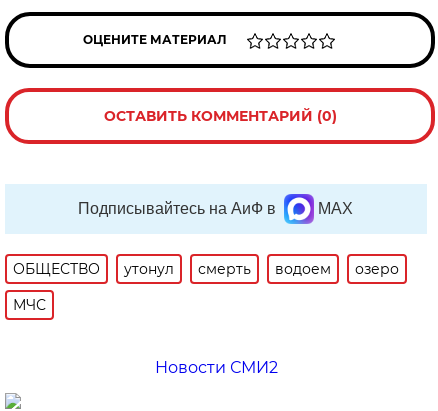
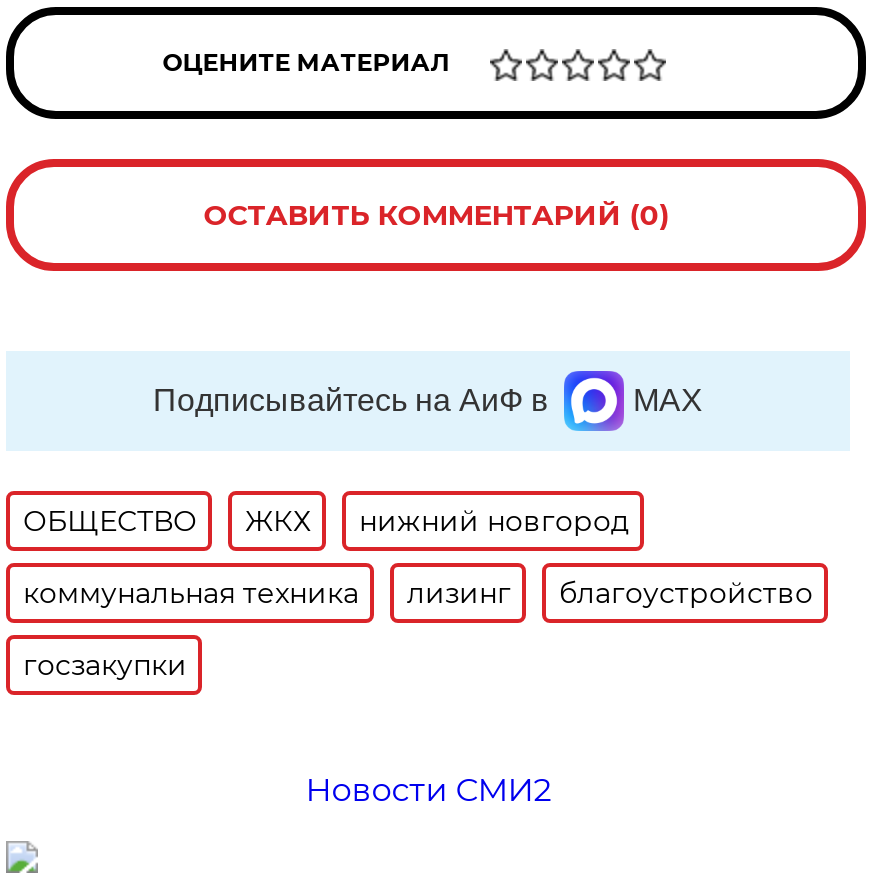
[13,260,399,314] утонул | смерть | водоем | озеро | МЧС -> [23,503,813,683] ЖКХ | нижний новгород | коммунальная техника | лизинг | благоустройство | госзакупки

